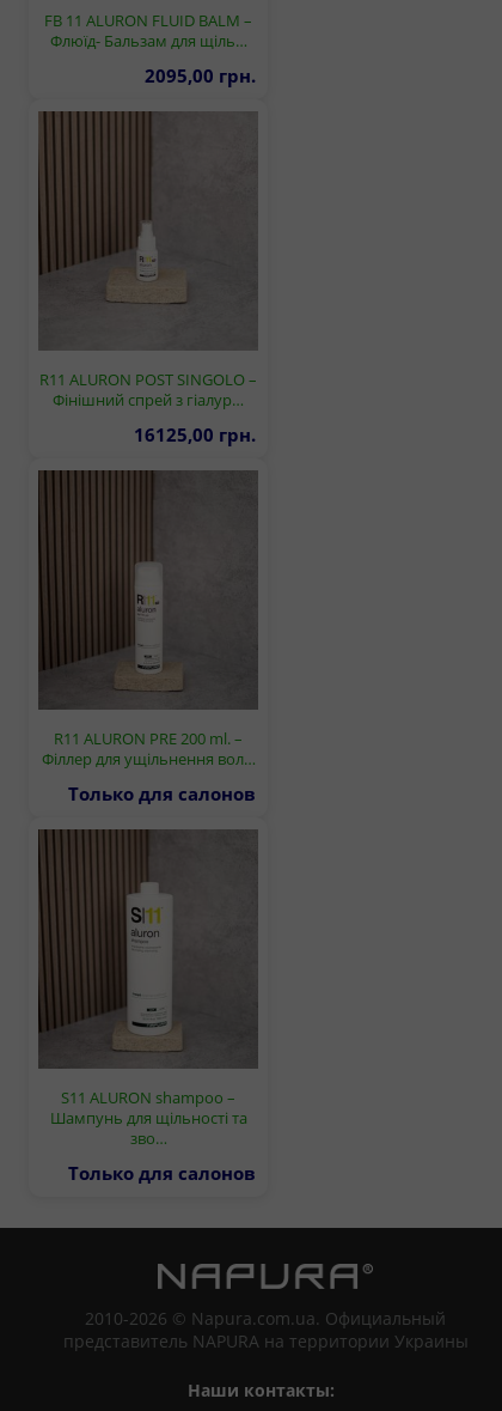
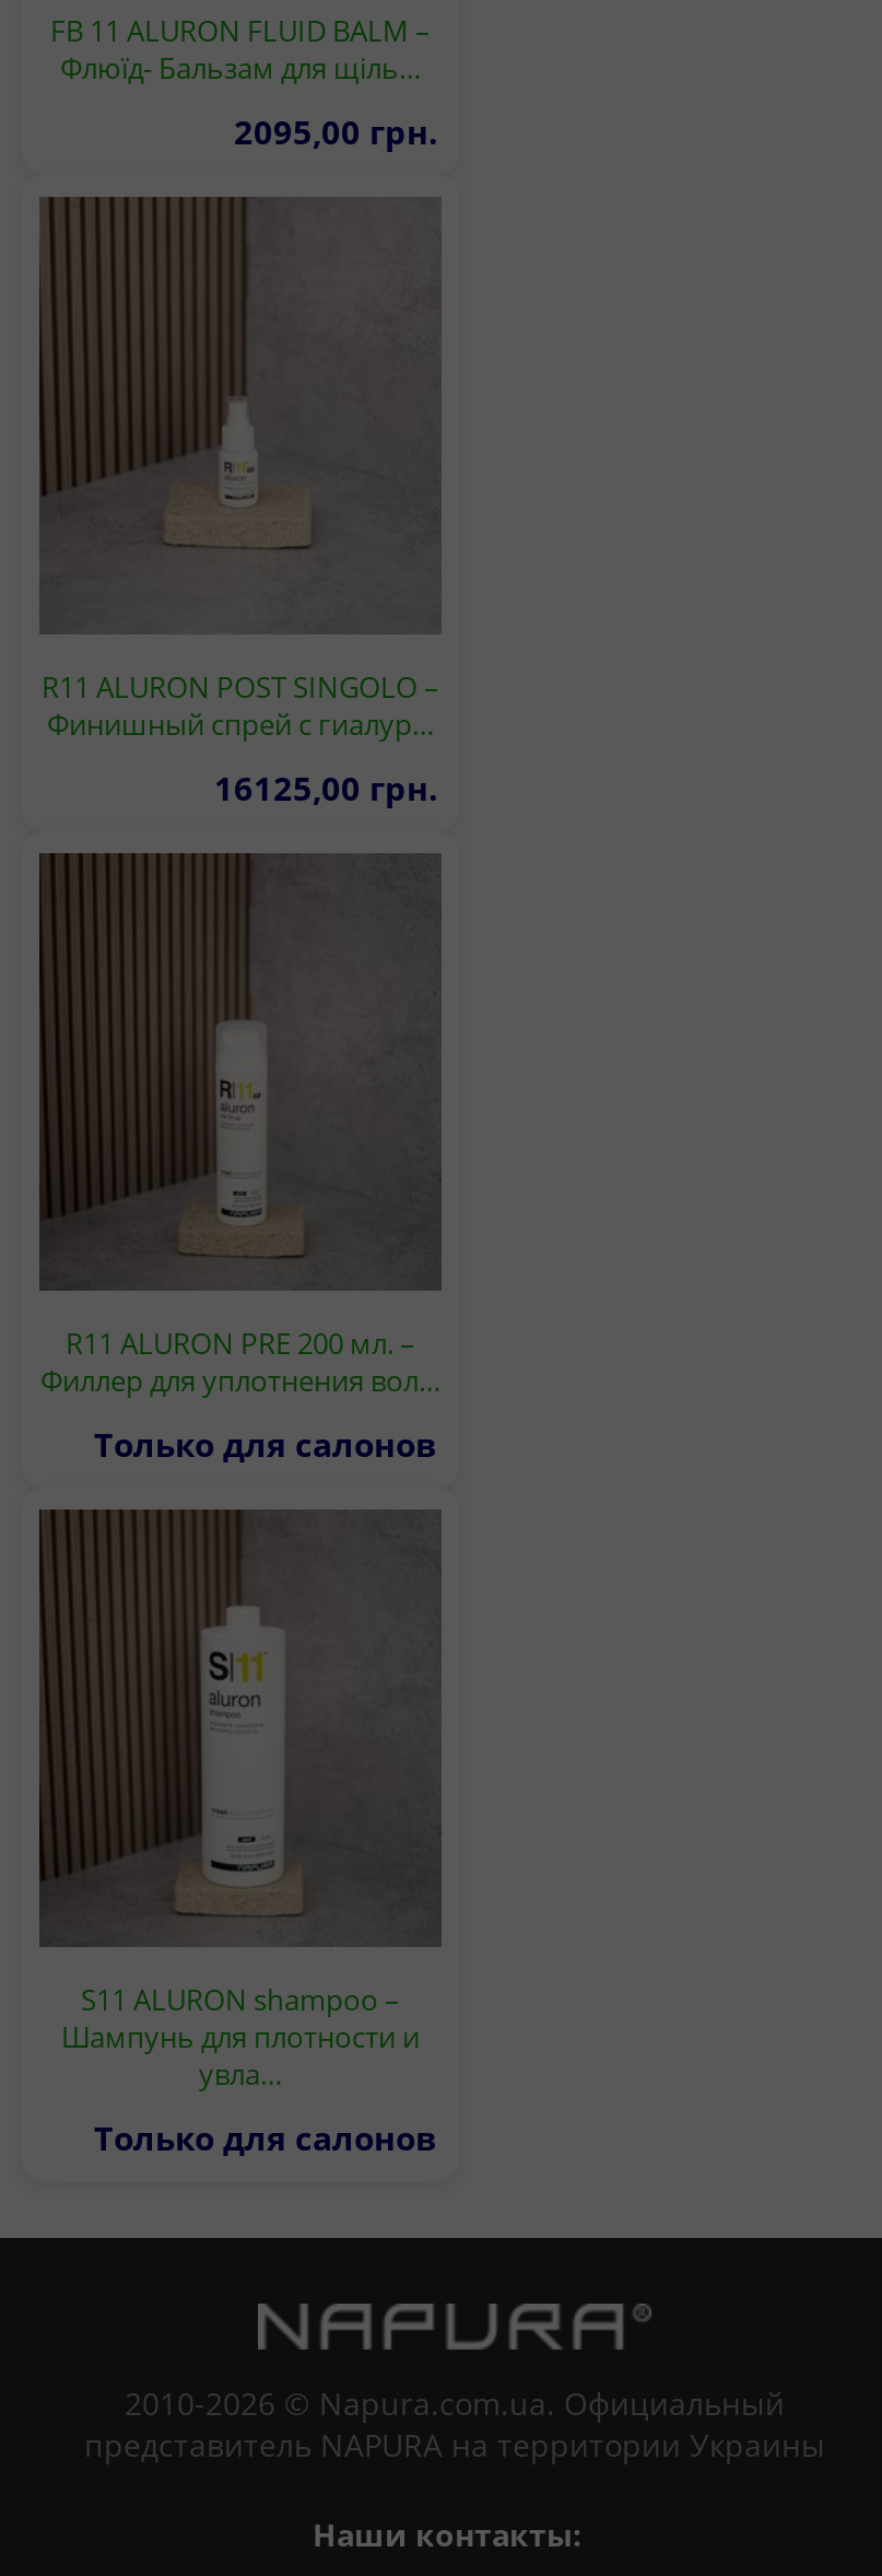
[53,389,244,410] Фінішний спрей з гіалур… -> [47,704,434,743] Финишный спрей с гиалур…
[54,727,243,749] R11 ALURON PRE 200 ml. – -> [66,1323,415,1362] R11 ALURON PRE 200 мл. –
[41,748,255,769] Філлер для ущільнення вол… -> [40,1360,440,1400] Филлер для уплотнения вол…
[50,1107,247,1149] Шампунь для щільності та | зво… -> [61,2017,420,2093] Шампунь для плотности и | увла…

